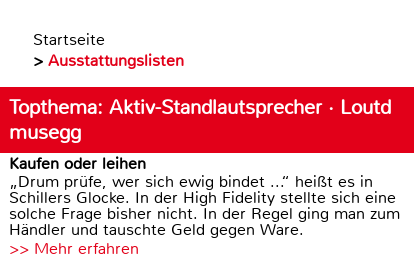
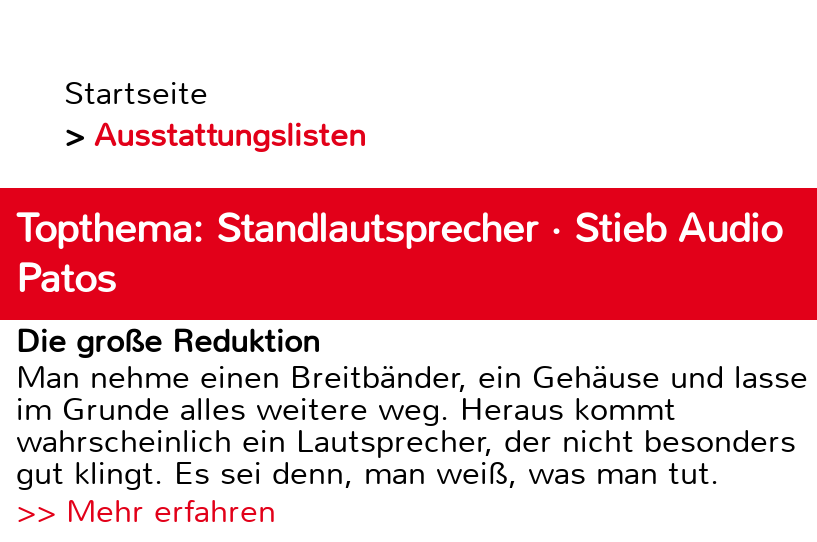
[9,95,400,240] Topthema: Aktiv-Standlautsprecher · Loutd | musegg | Kaufen oder leihen | „Drum prüfe, wer sich ewig bindet ...“ heißt es in | Schillers Glocke. In der High Fidelity stellte sich eine | solche Frage bisher nicht. In der Regel ging man zum | Händler und tauschte Geld gegen Ware. -> [16,204,808,494] Topthema: Standlautsprecher · Stieb Audio | Patos | Die große Reduktion | Man nehme einen Breitbänder, ein Gehäuse und lasse | im Grunde alles weitere weg. Heraus kommt | wahrscheinlich ein Lautsprecher, der nicht besonders | gut klingt. Es sei denn, man weiß, was man tut.

